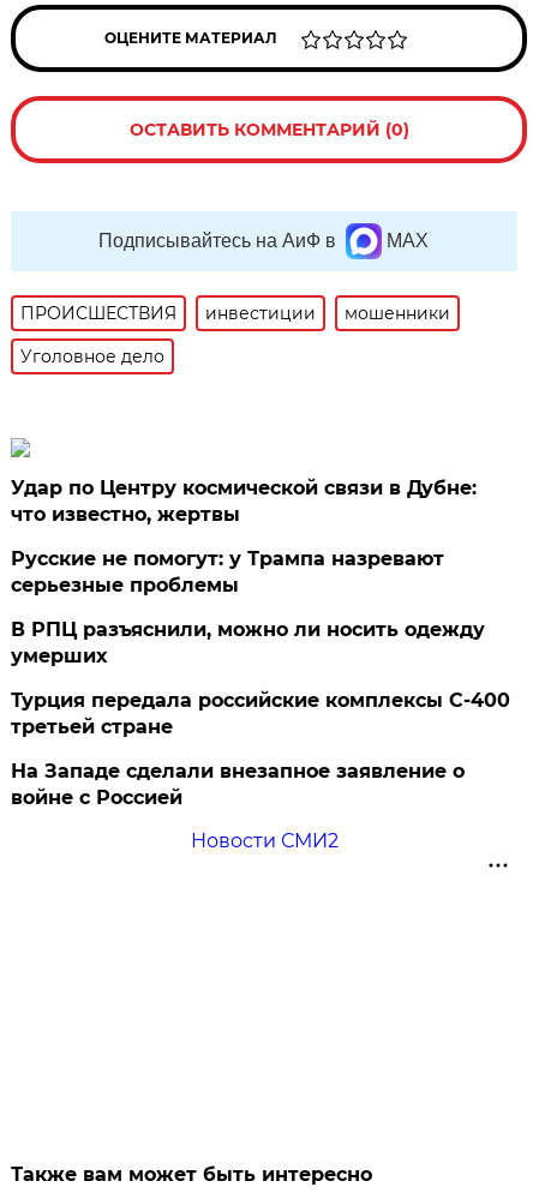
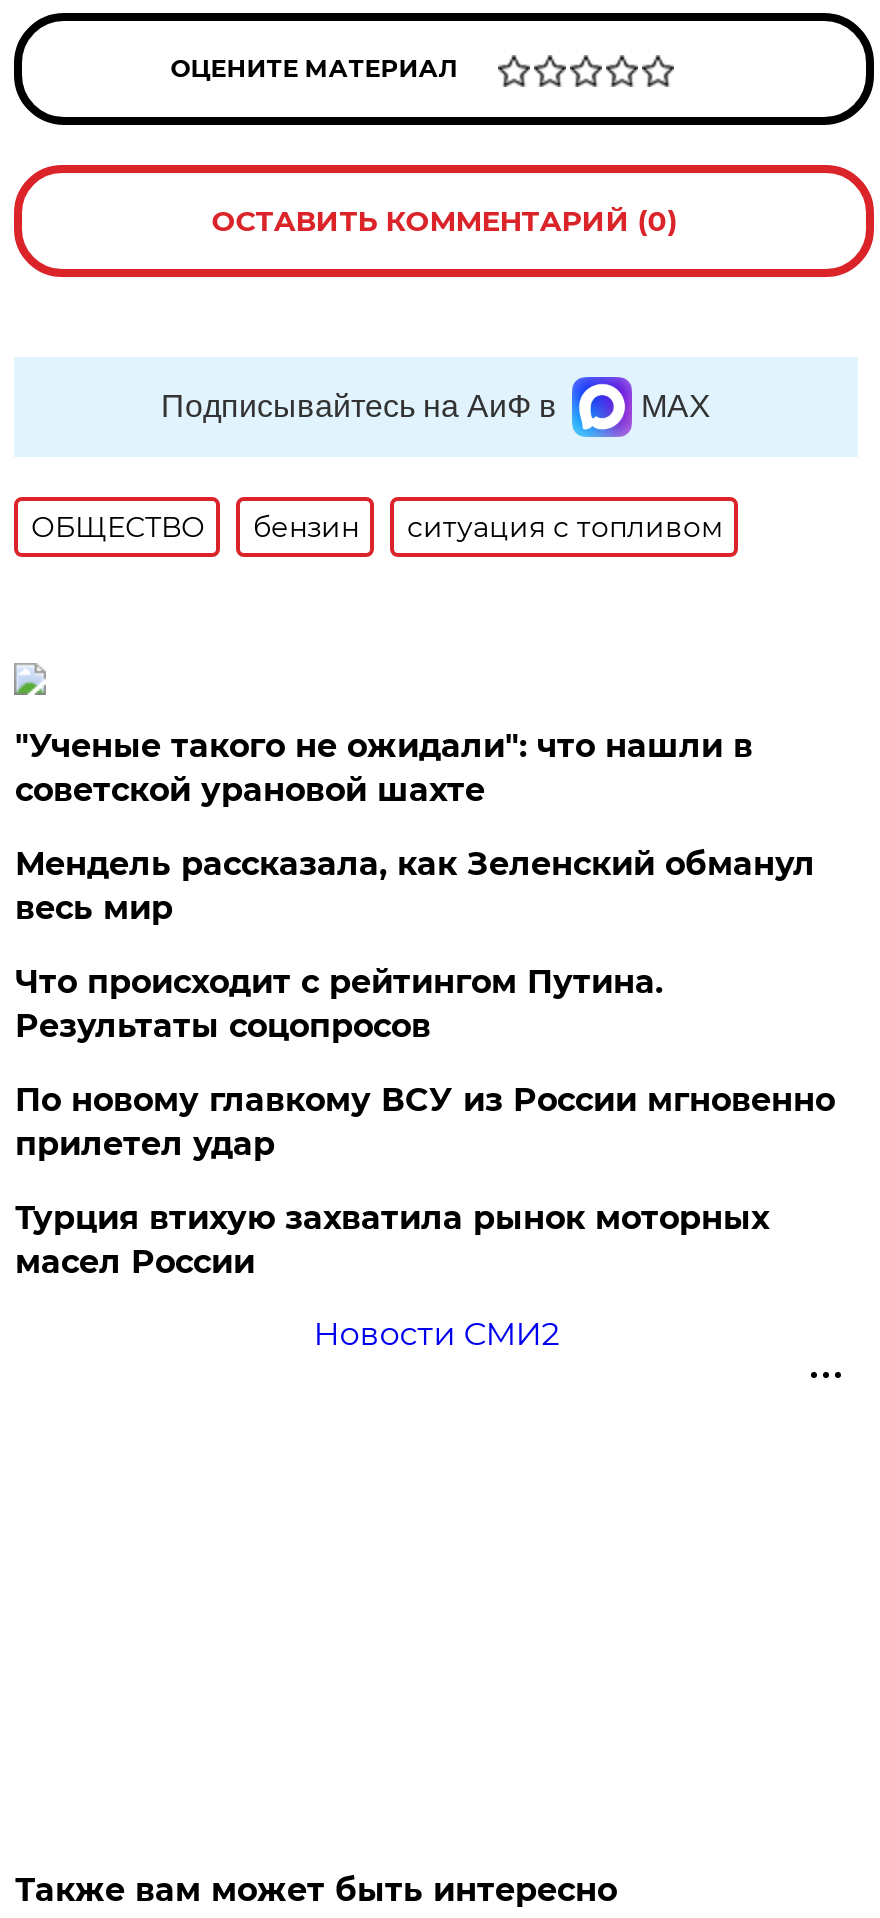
[21,302,451,367] ПРОИСШЕСТВИЯ | инвестиции | мошенники | Уголовное дело -> [31,509,723,545] ОБЩЕСТВО | бензин | ситуация с топливом
[11,476,511,809] Удар по Центру космической связи в Дубне: | что известно, жертвы | Русские не помогут: у Трампа назревают | серьезные проблемы | В РПЦ разъяснили, можно ли носить одежду | умерших | Турция передала российские комплексы С-400 | третьей стране | На Западе сделали внезапное заявление о | войне с Россией -> [15,727,835,1281] "Ученые такого не ожидали": что нашли в | советской урановой шахте | Мендель рассказала, как Зеленский обманул | весь мир | Что происходит с рейтингом Путина. | Результаты соцопросов | По новому главкому ВСУ из России мгновенно | прилетел удар | Турция втихую захватила рынок моторных | масел России

